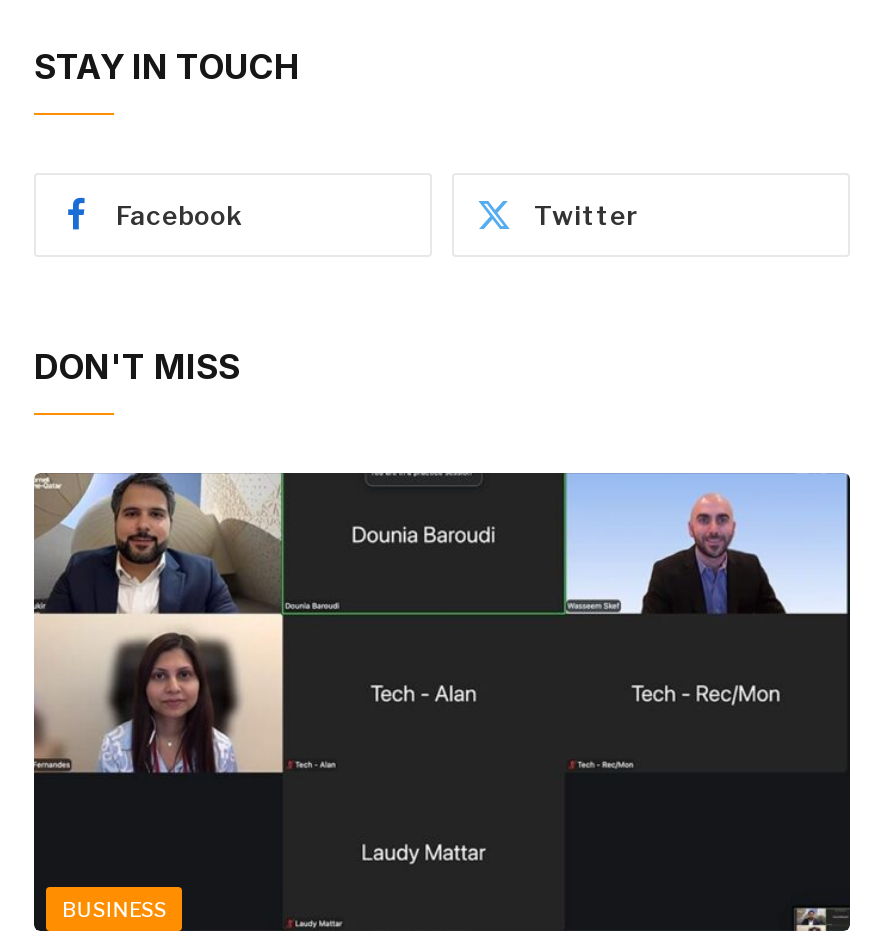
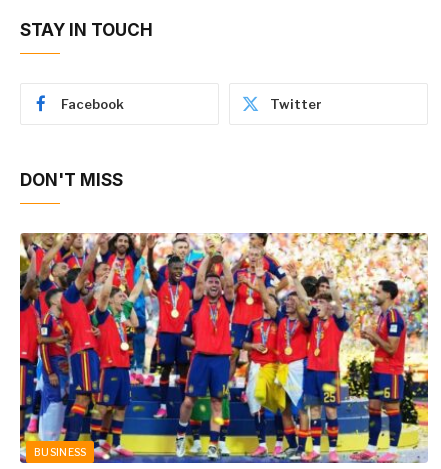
[32,470,852,934] [image] -> [19,232,429,464] [image]

